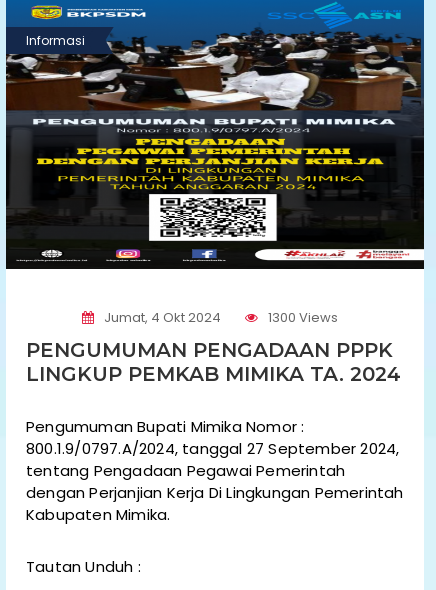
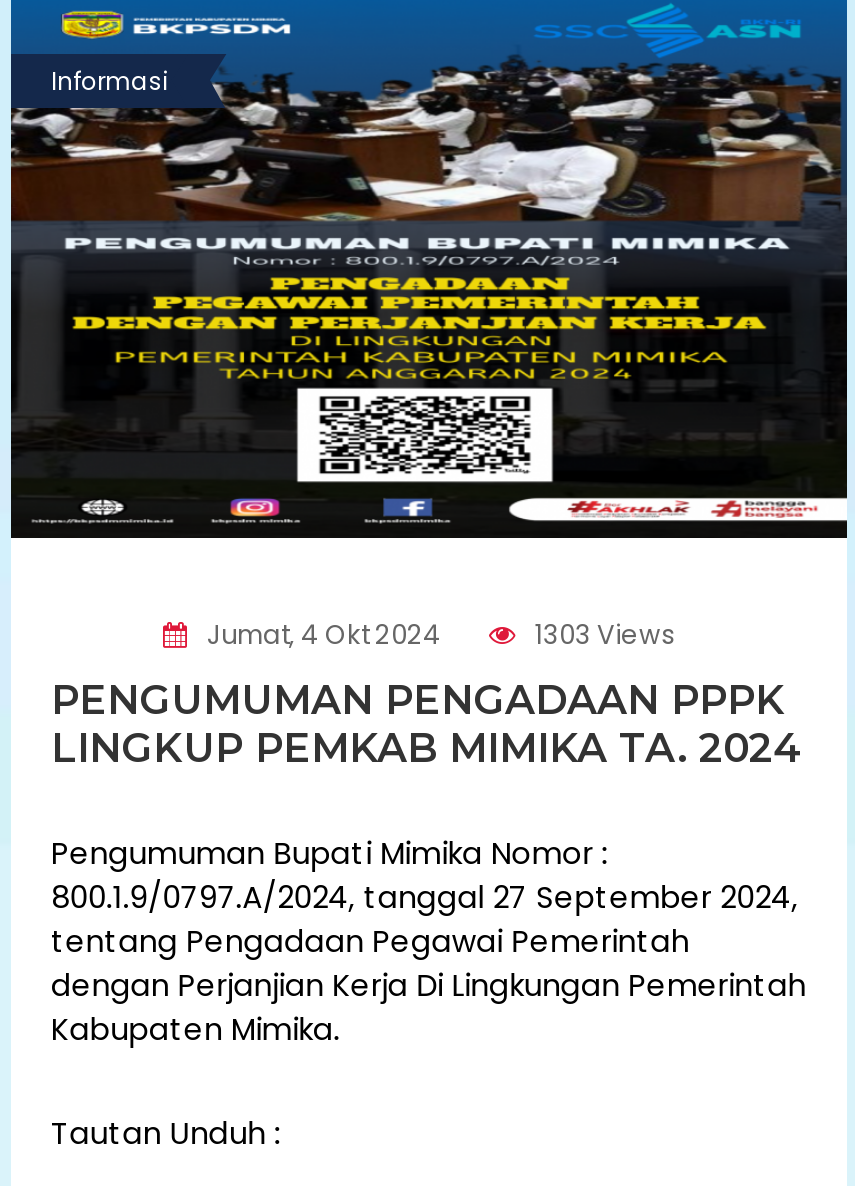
[268,308,338,327] 1300 Views -> [535,616,675,654] 1303 Views

